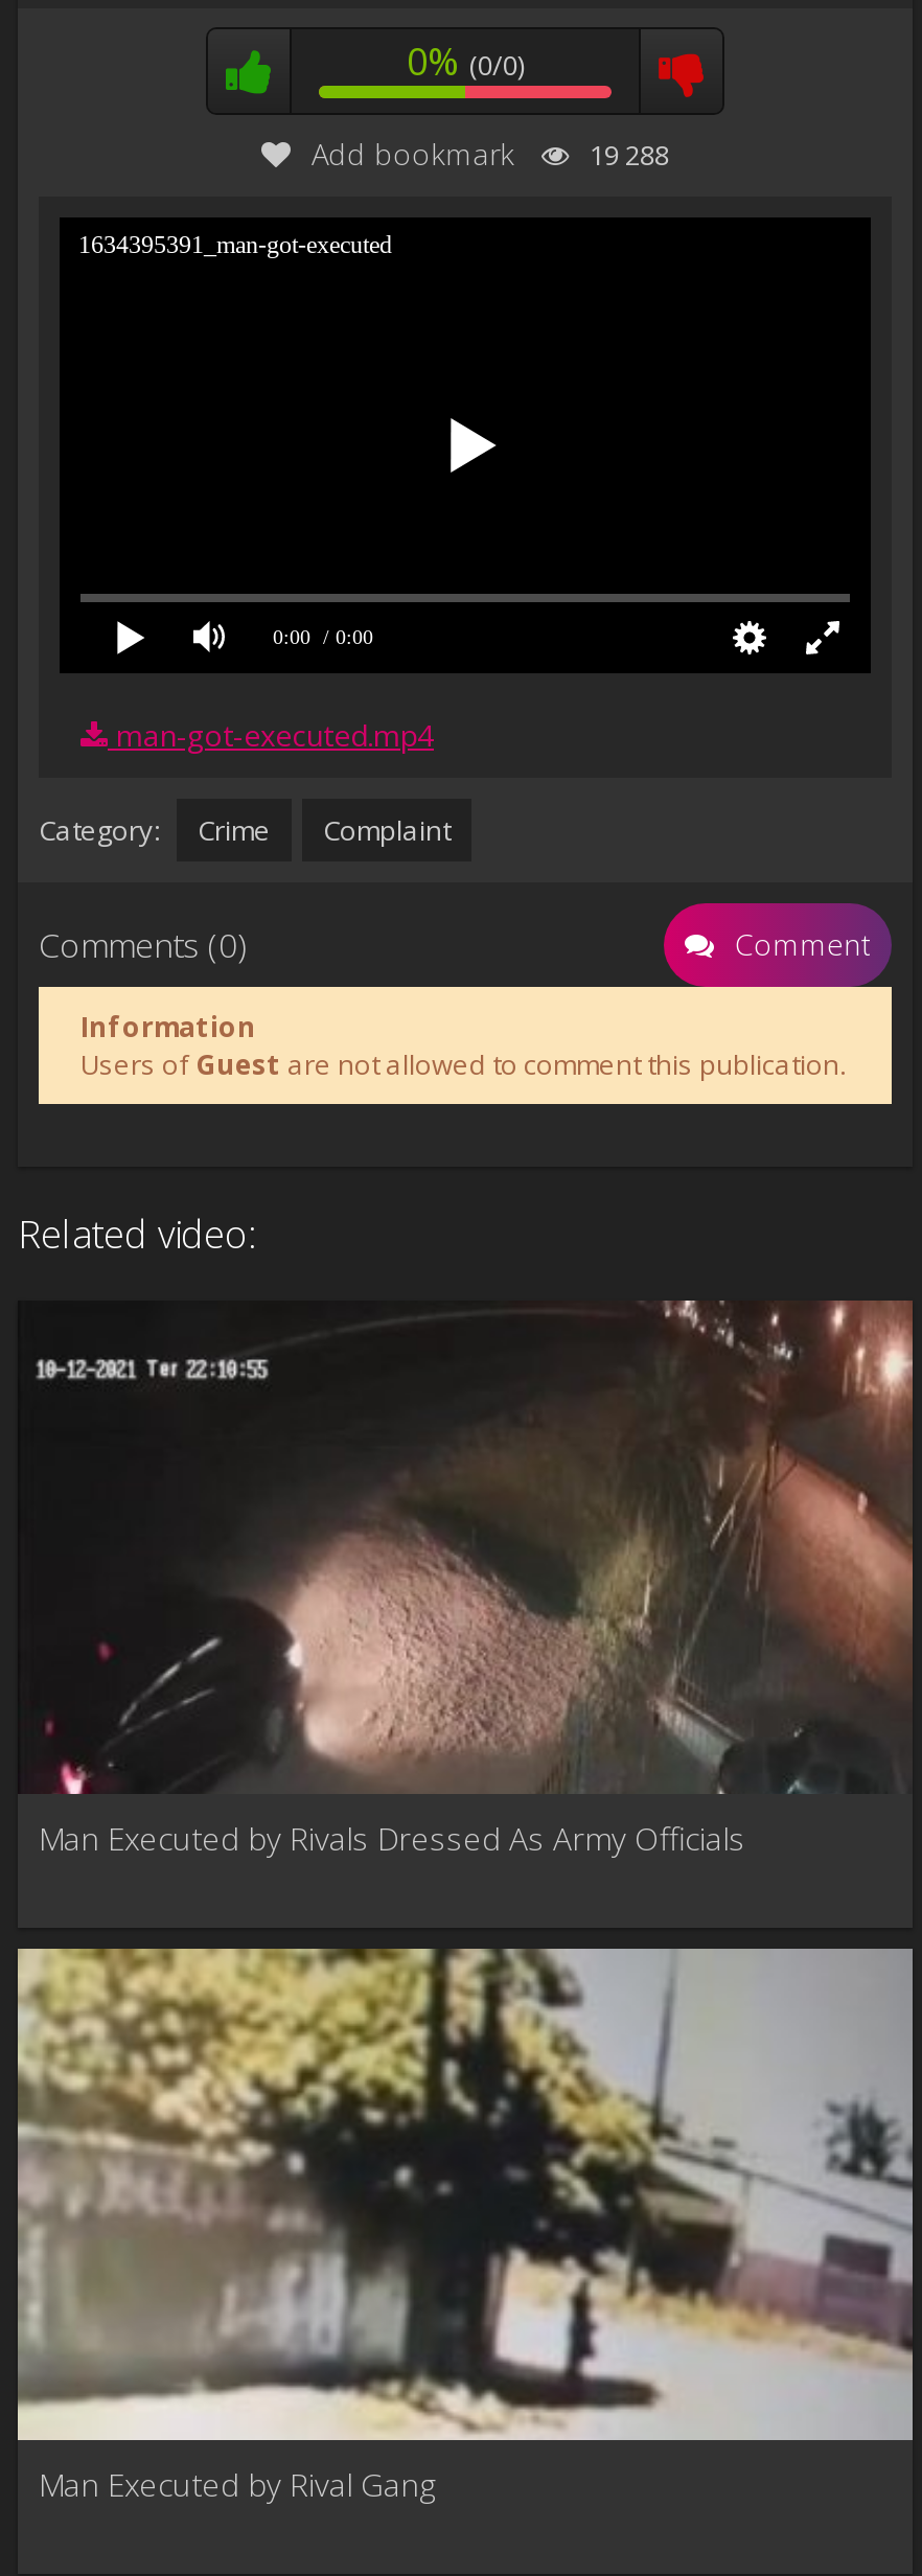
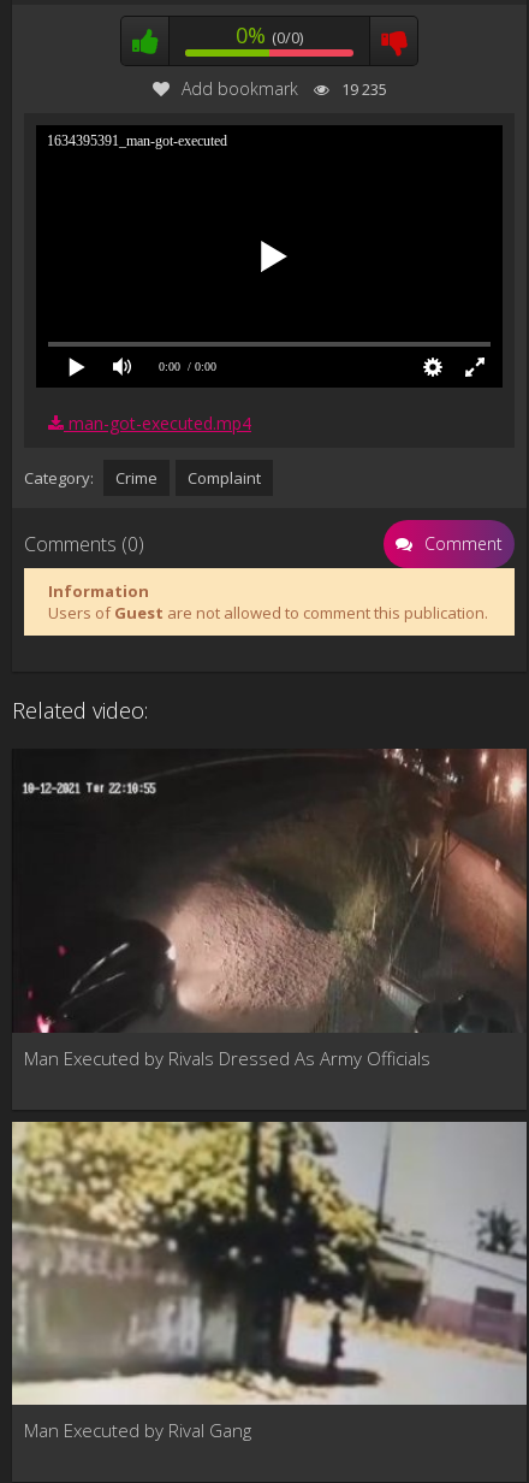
[312,134,669,174] Add bookmark 19 288 -> [181,77,387,100] Add bookmark 19 235

